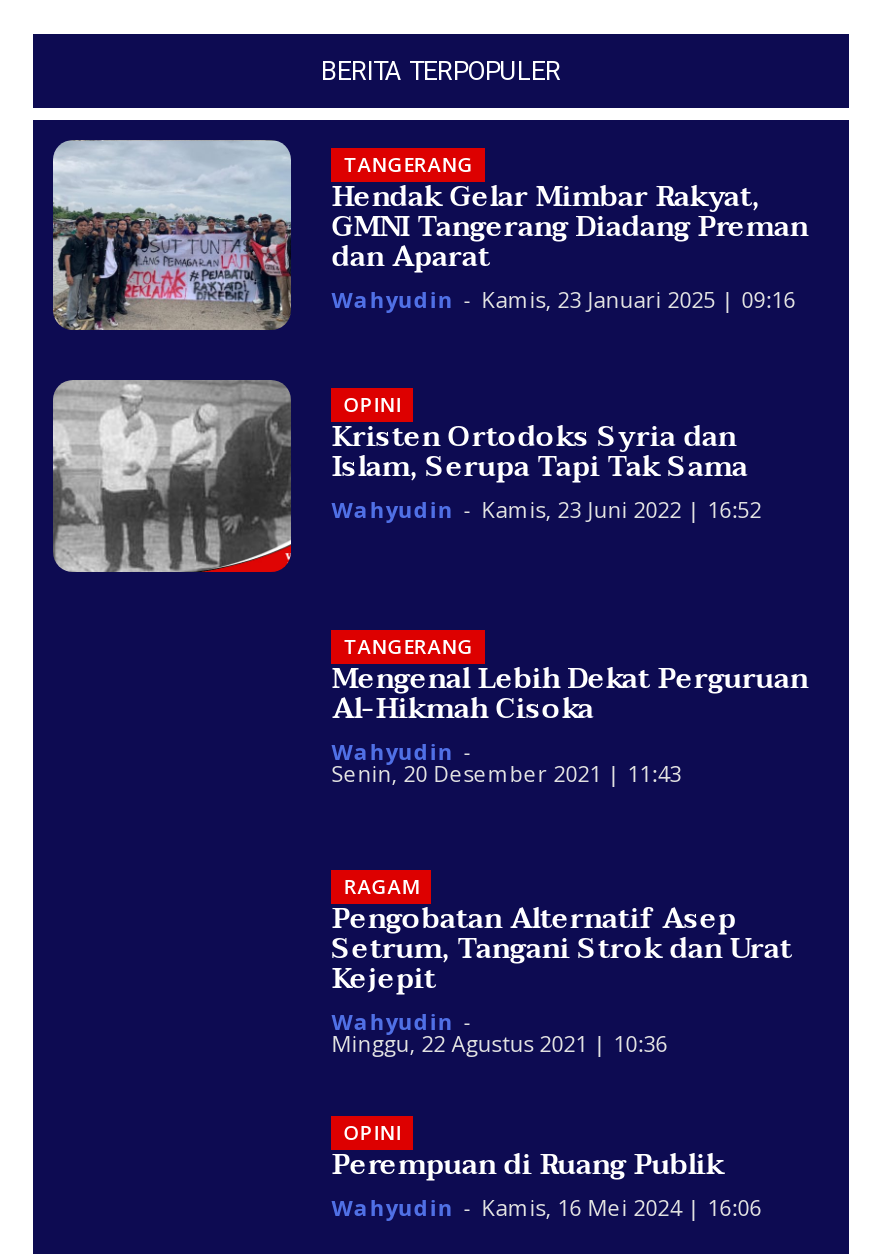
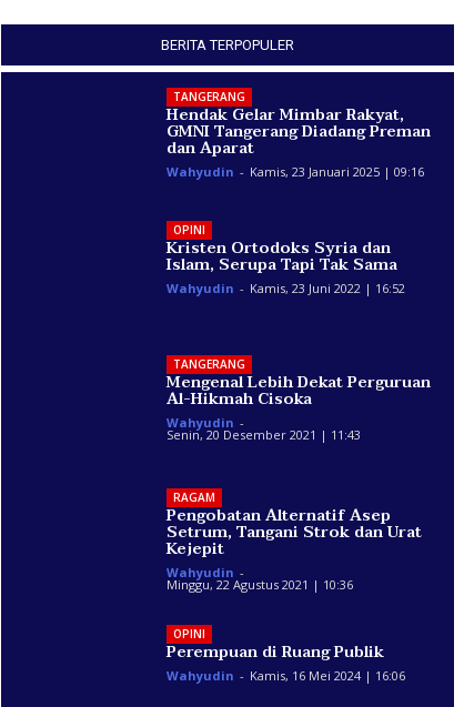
[51,138,293,332] [image] -> none
[51,378,293,574] [image] -> none

